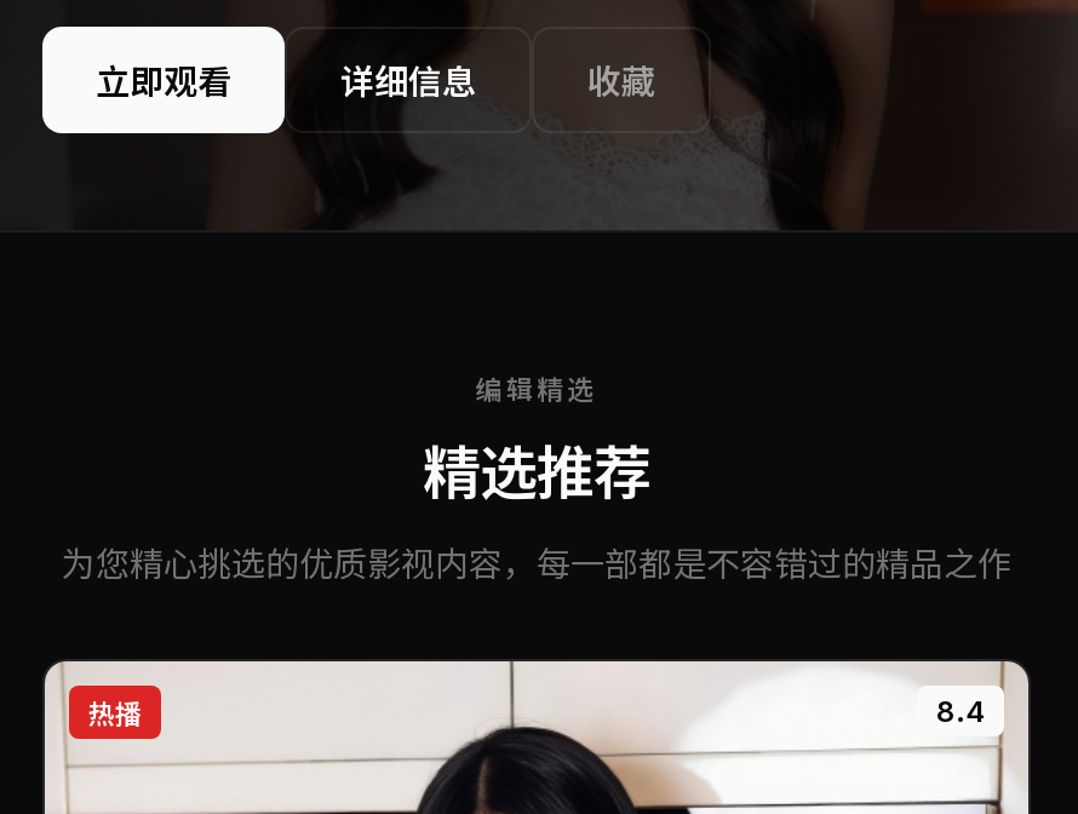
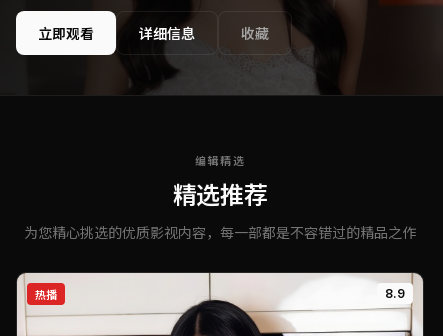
[936,694,985,730] 8.4 -> [385,286,405,301] 8.9

